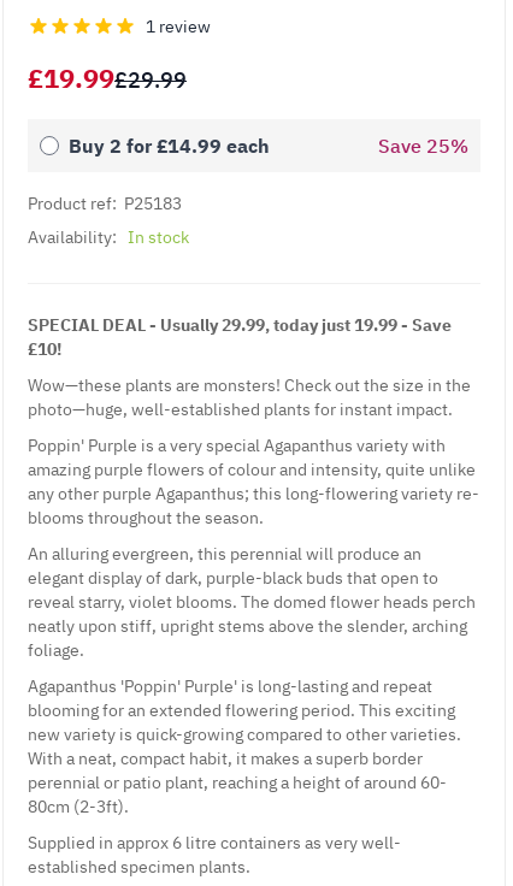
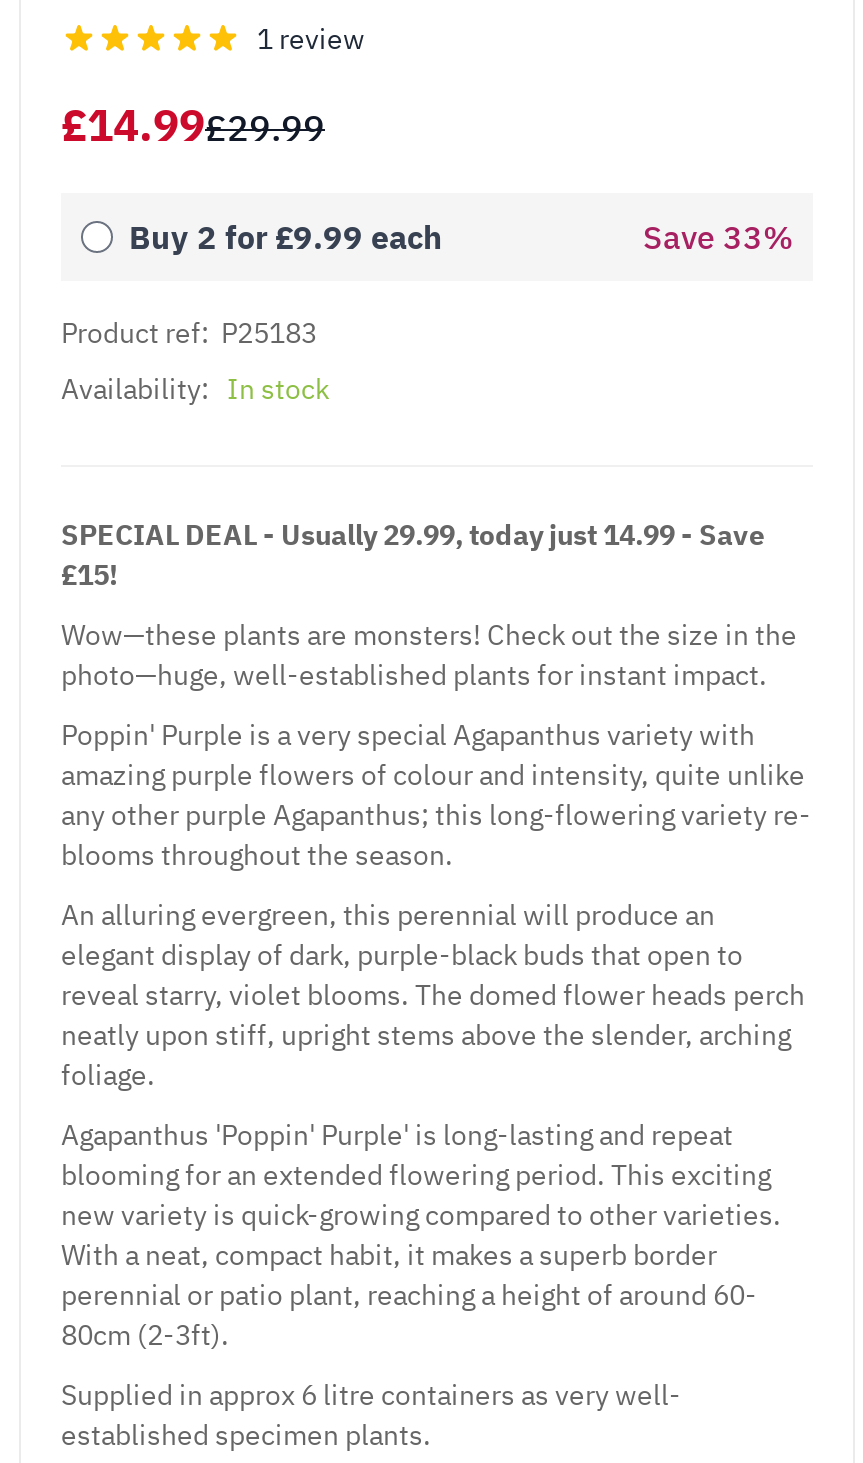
[28,60,187,94] £19.99£29.99 -> [61,94,325,152] £14.99£29.99
[69,133,270,157] Buy 2 for £14.99 each -> [129,216,443,256] Buy 2 for £9.99 each
[378,133,468,157] Save 25% -> [643,216,793,256] Save 33%
[28,314,452,335] SPECIAL DEAL - Usually 29.99, today just 19.99 - Save -> [61,516,765,552] SPECIAL DEAL - Usually 29.99, today just 14.99 - Save
[28,338,61,359] £10! -> [61,556,117,592] £15!

